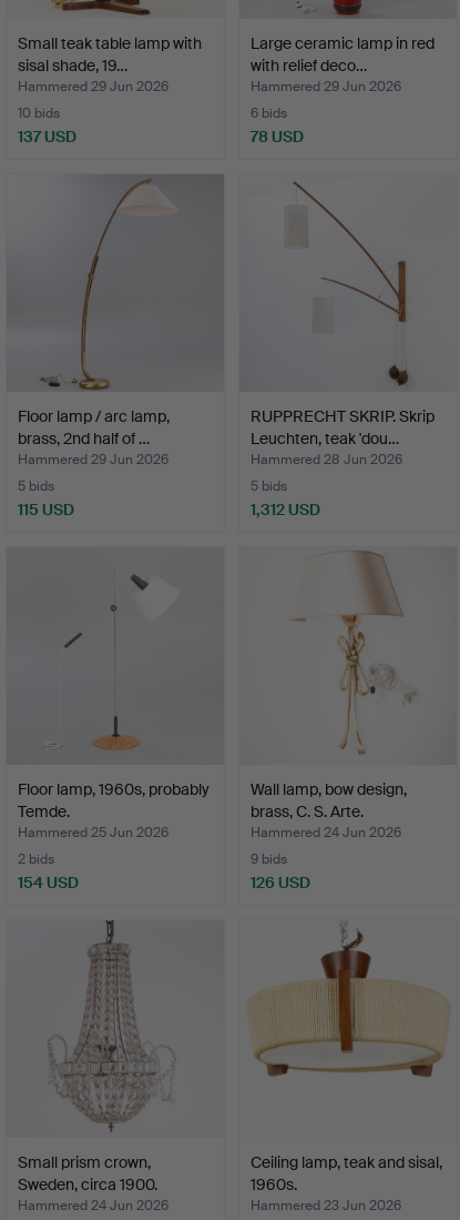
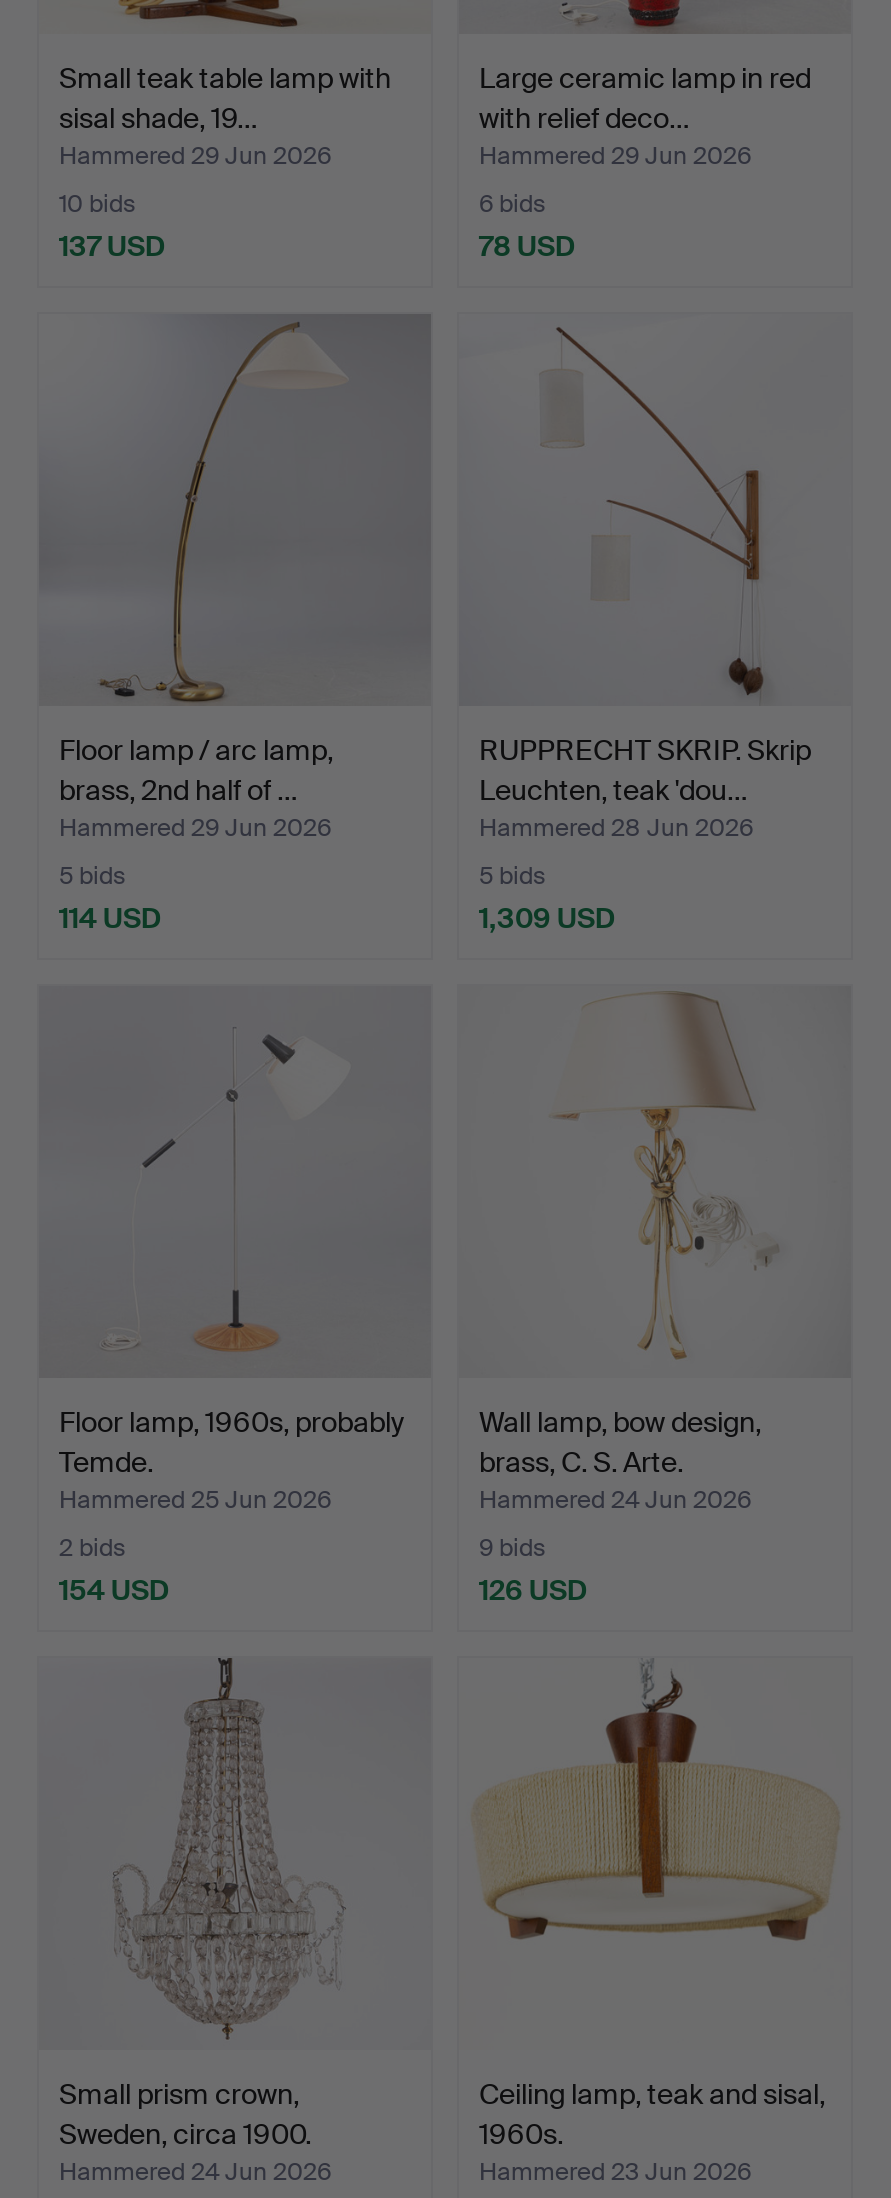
[18,500,74,520] 115 USD -> [59,900,161,936] 114 USD
[251,500,320,520] 1,312 USD -> [479,900,615,936] 1,309 USD

